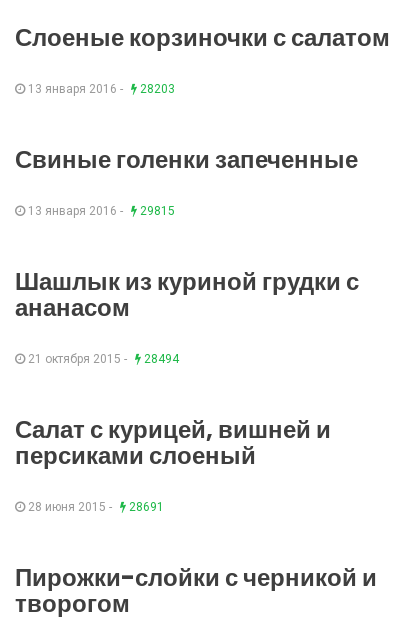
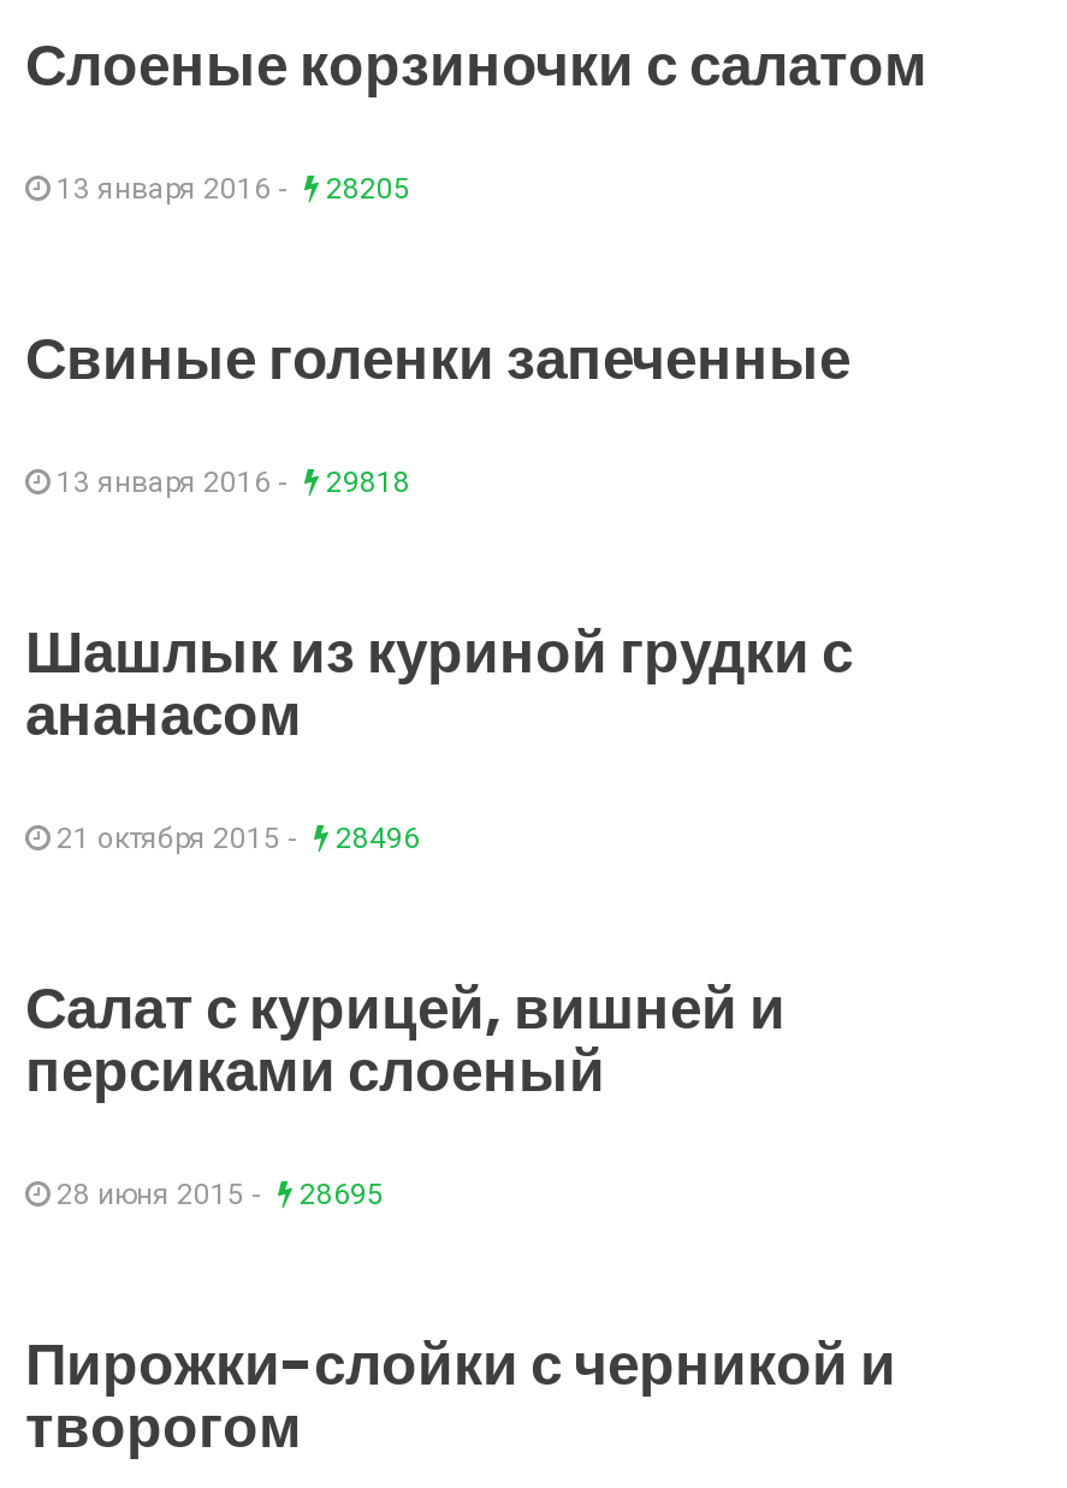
[25,82,175,96] 13 января 2016 - 28203 -> [49,172,410,205] 13 января 2016 - 28205
[25,204,175,218] 13 января 2016 - 29815 -> [49,465,410,499] 13 января 2016 - 29818
[25,352,179,366] 21 октября 2015 - 28494 -> [49,821,420,855] 21 октября 2015 - 28496
[25,500,164,514] 28 июня 2015 - 28691 -> [49,1177,384,1211] 28 июня 2015 - 28695

